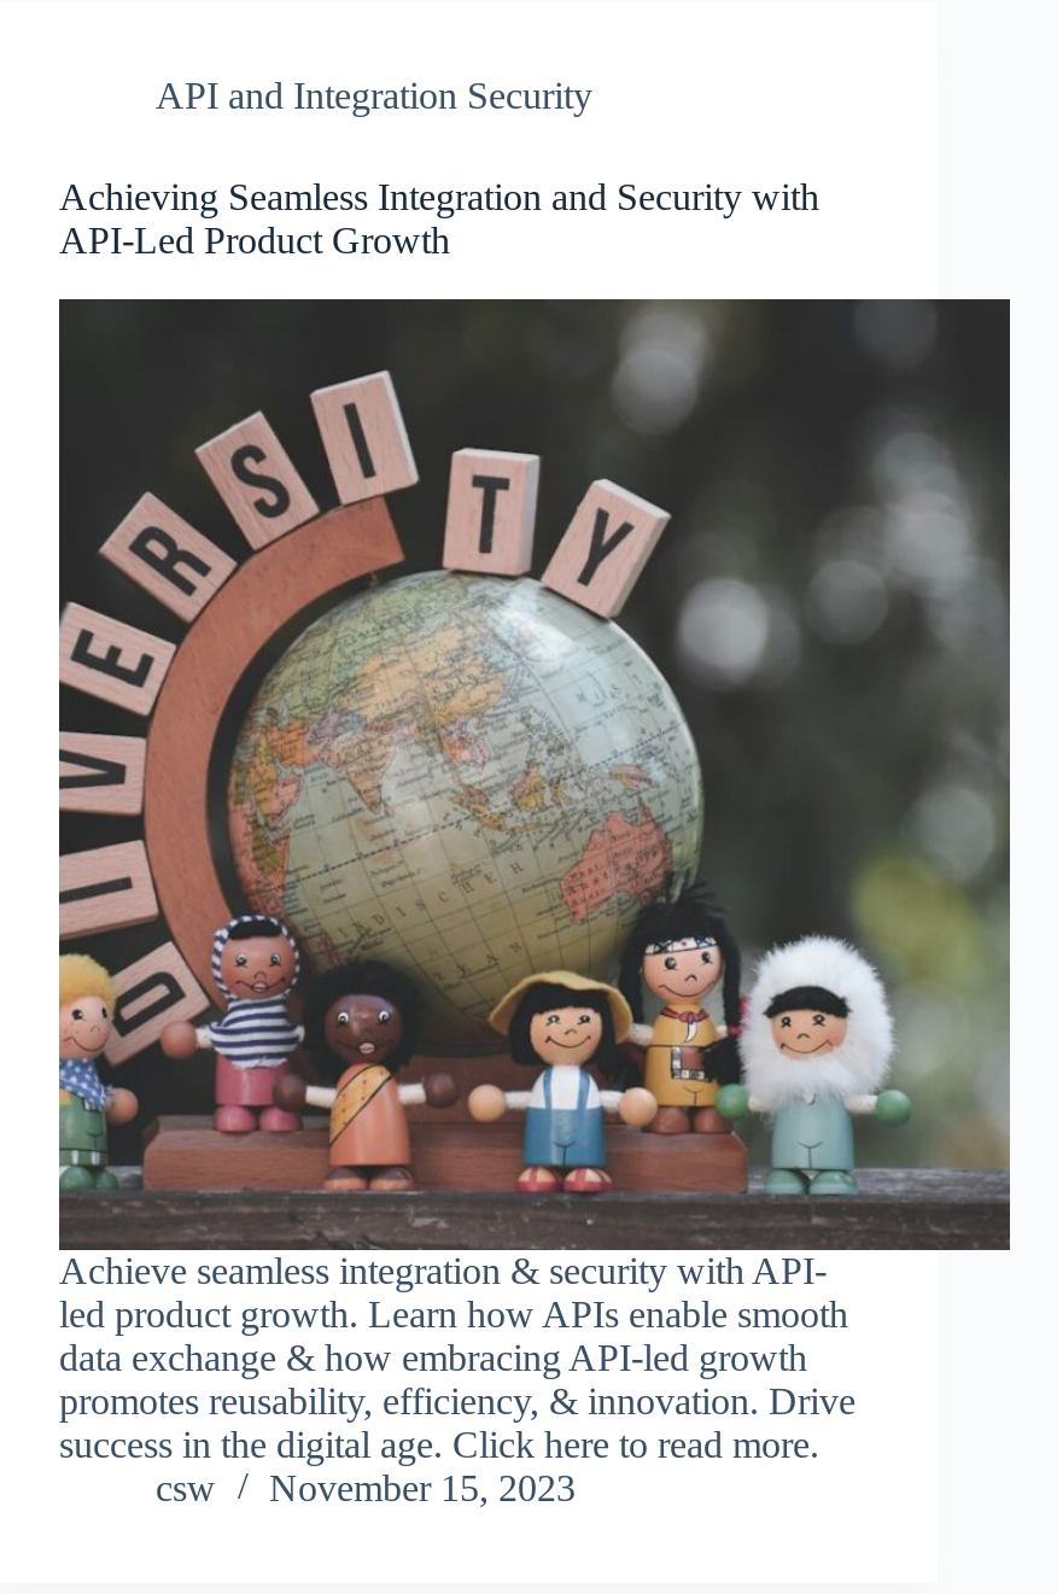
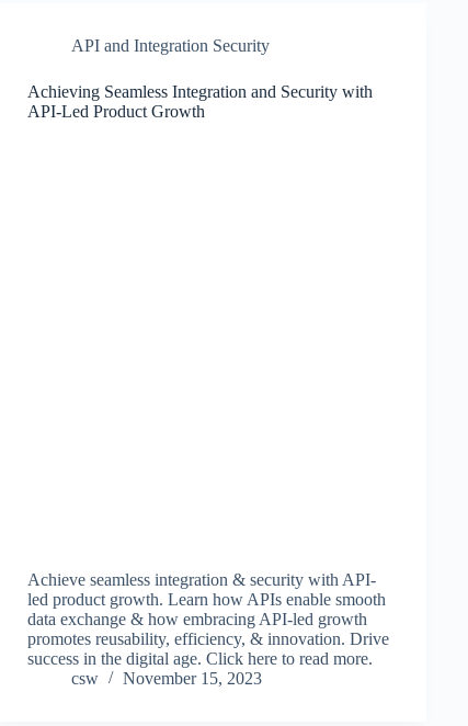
[57,297,1012,1253] [image] -> none

